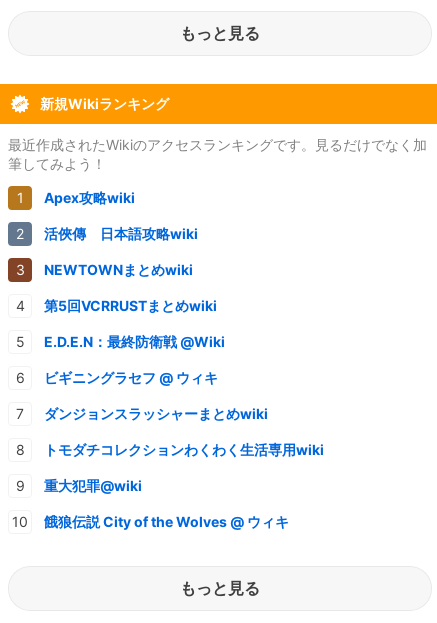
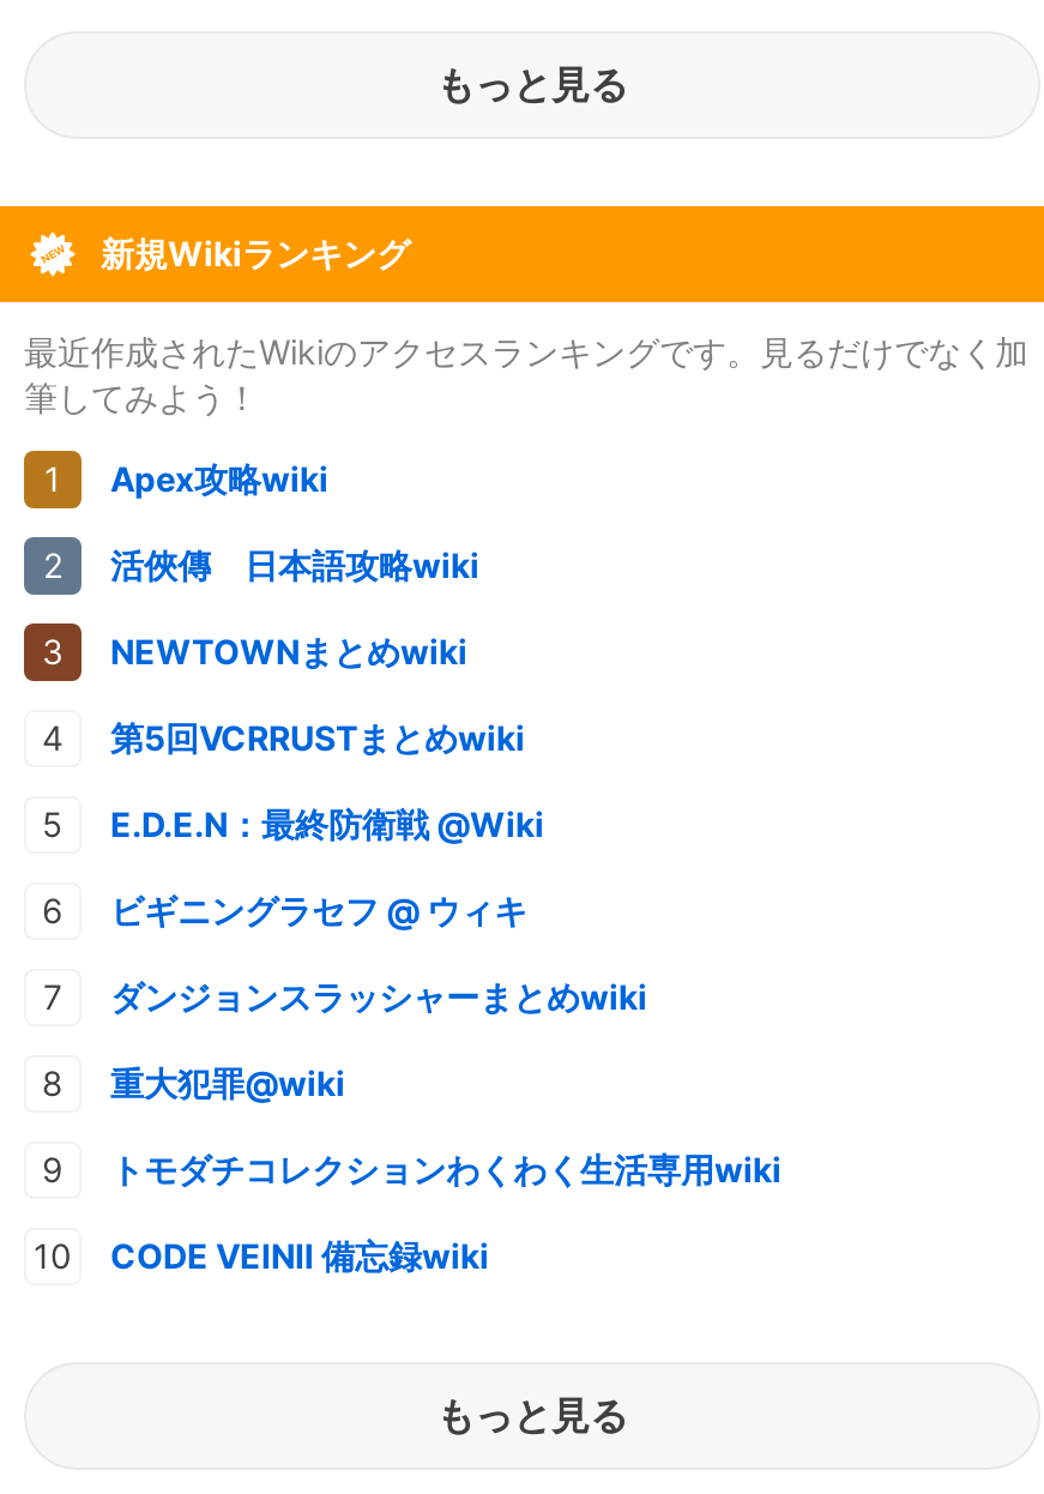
moved [44,441,324,458] -> [110,1148,782,1188]: トモダチコレクションわくわく生活専用wiki
moved [44,477,142,494] -> [110,1061,345,1102]: 重大犯罪@wiki
[44,513,289,530] 餓狼伝説 City of the Wolves @ ウィキ -> [110,1234,489,1275] CODE VEINⅡ 備忘録wiki

